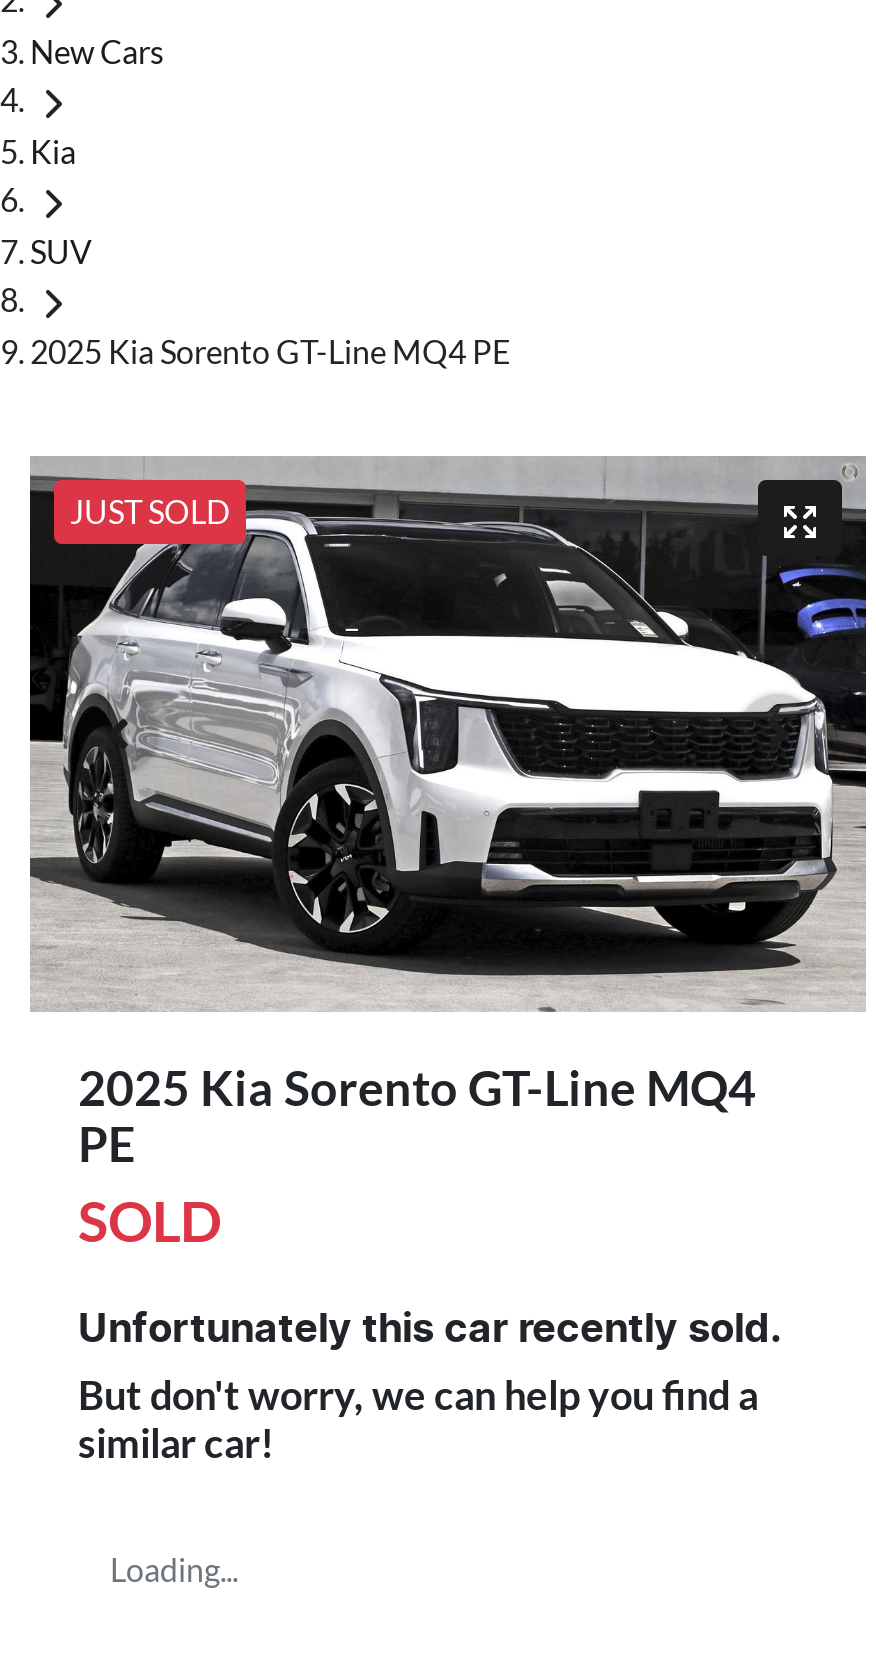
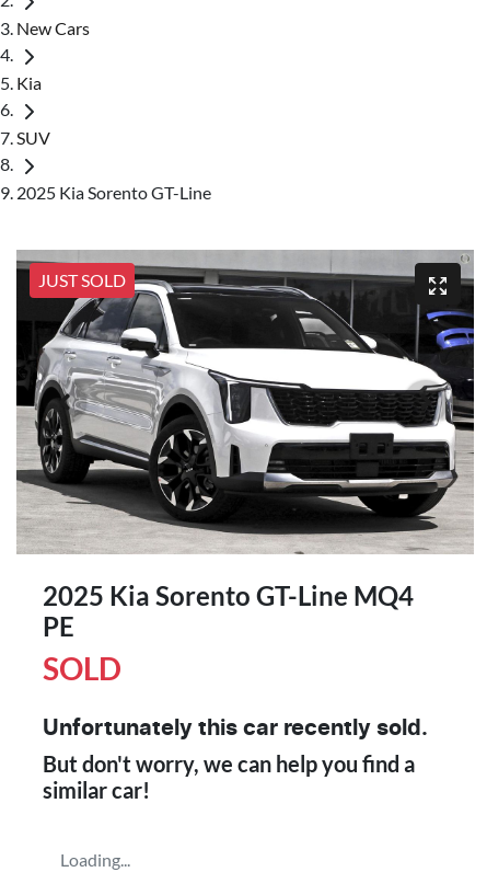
[30,332,510,370] 2025 Kia Sorento GT-Line MQ4 PE -> [16,182,211,202] 2025 Kia Sorento GT-Line

